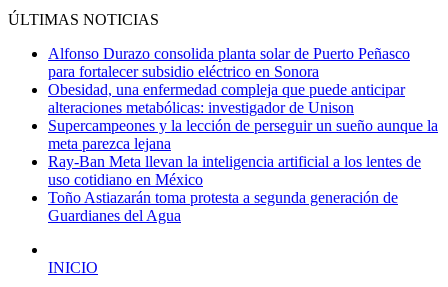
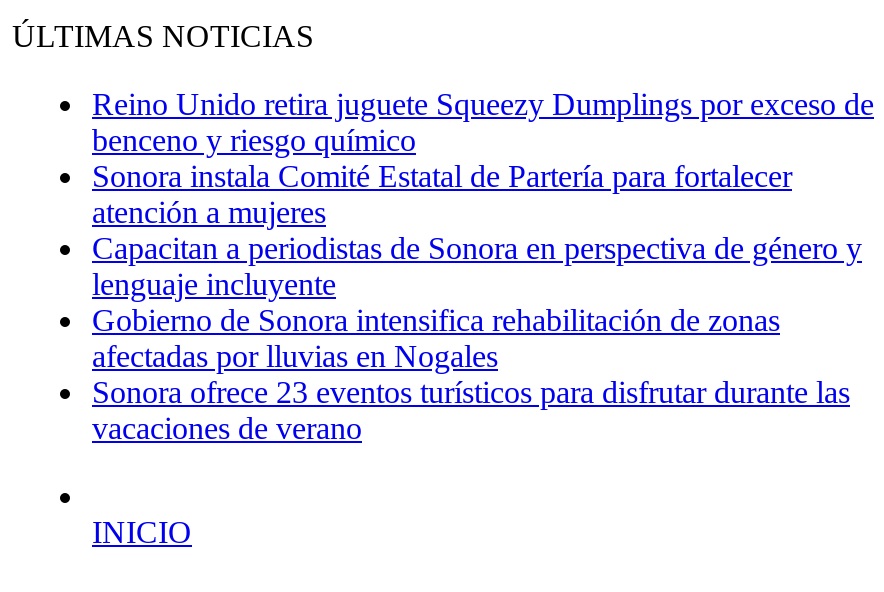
[48,45,438,224] Alfonso Durazo consolida planta solar de Puerto Peñasco | para fortalecer subsidio eléctrico en Sonora | Obesidad, una enfermedad compleja que puede anticipar | alteraciones metabólicas: investigador de Unison | Supercampeones y la lección de perseguir un sueño aunque la | meta parezca lejana | Ray-Ban Meta llevan la inteligencia artificial a los lentes de | uso cotidiano en México | Toño Astiazarán toma protesta a segunda generación de | Guardianes del Agua -> [92,86,874,444] Reino Unido retira juguete Squeezy Dumplings por exceso de | benceno y riesgo químico | Sonora instala Comité Estatal de Partería para fortalecer | atención a mujeres | Capacitan a periodistas de Sonora en perspectiva de género y | lenguaje incluyente | Gobierno de Sonora intensifica rehabilitación de zonas | afectadas por lluvias en Nogales | Sonora ofrece 23 eventos turísticos para disfrutar durante las | vacaciones de verano

